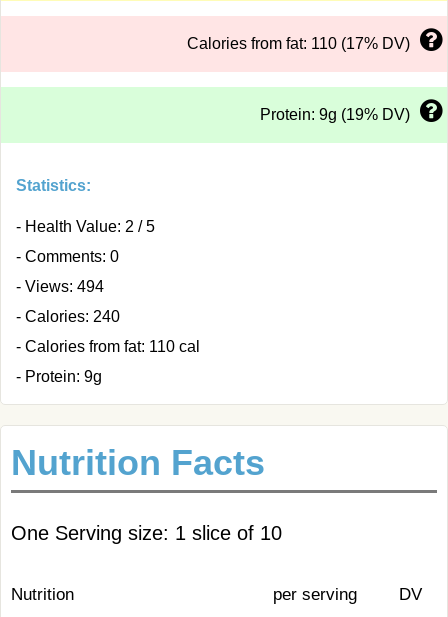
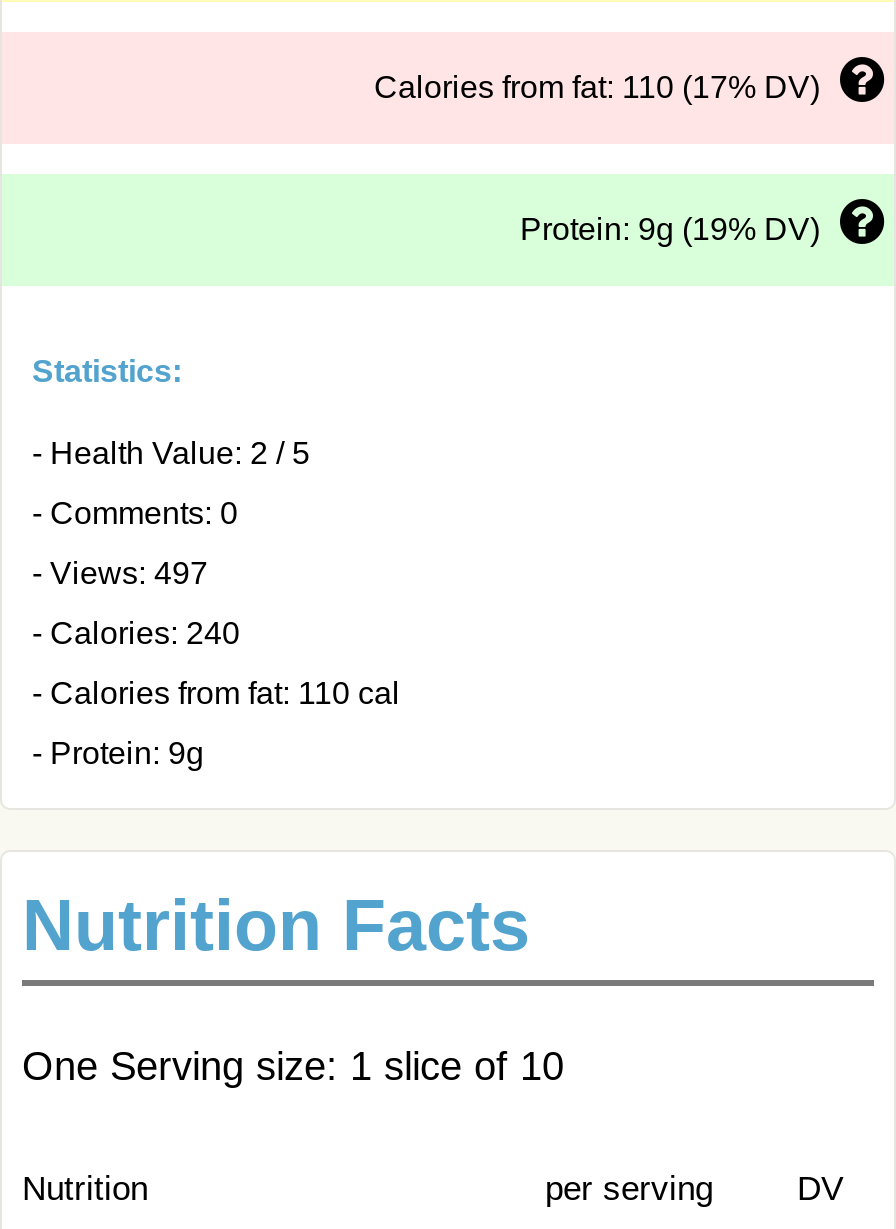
[16,278,104,295] - Views: 494 -> [32,556,208,590] - Views: 497

